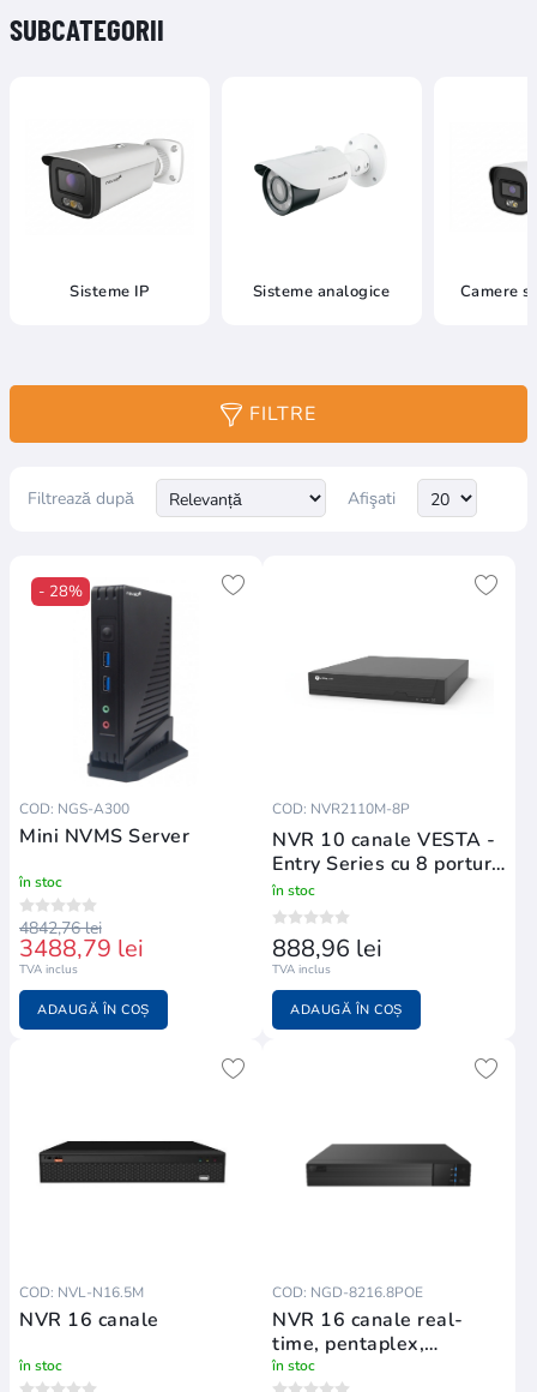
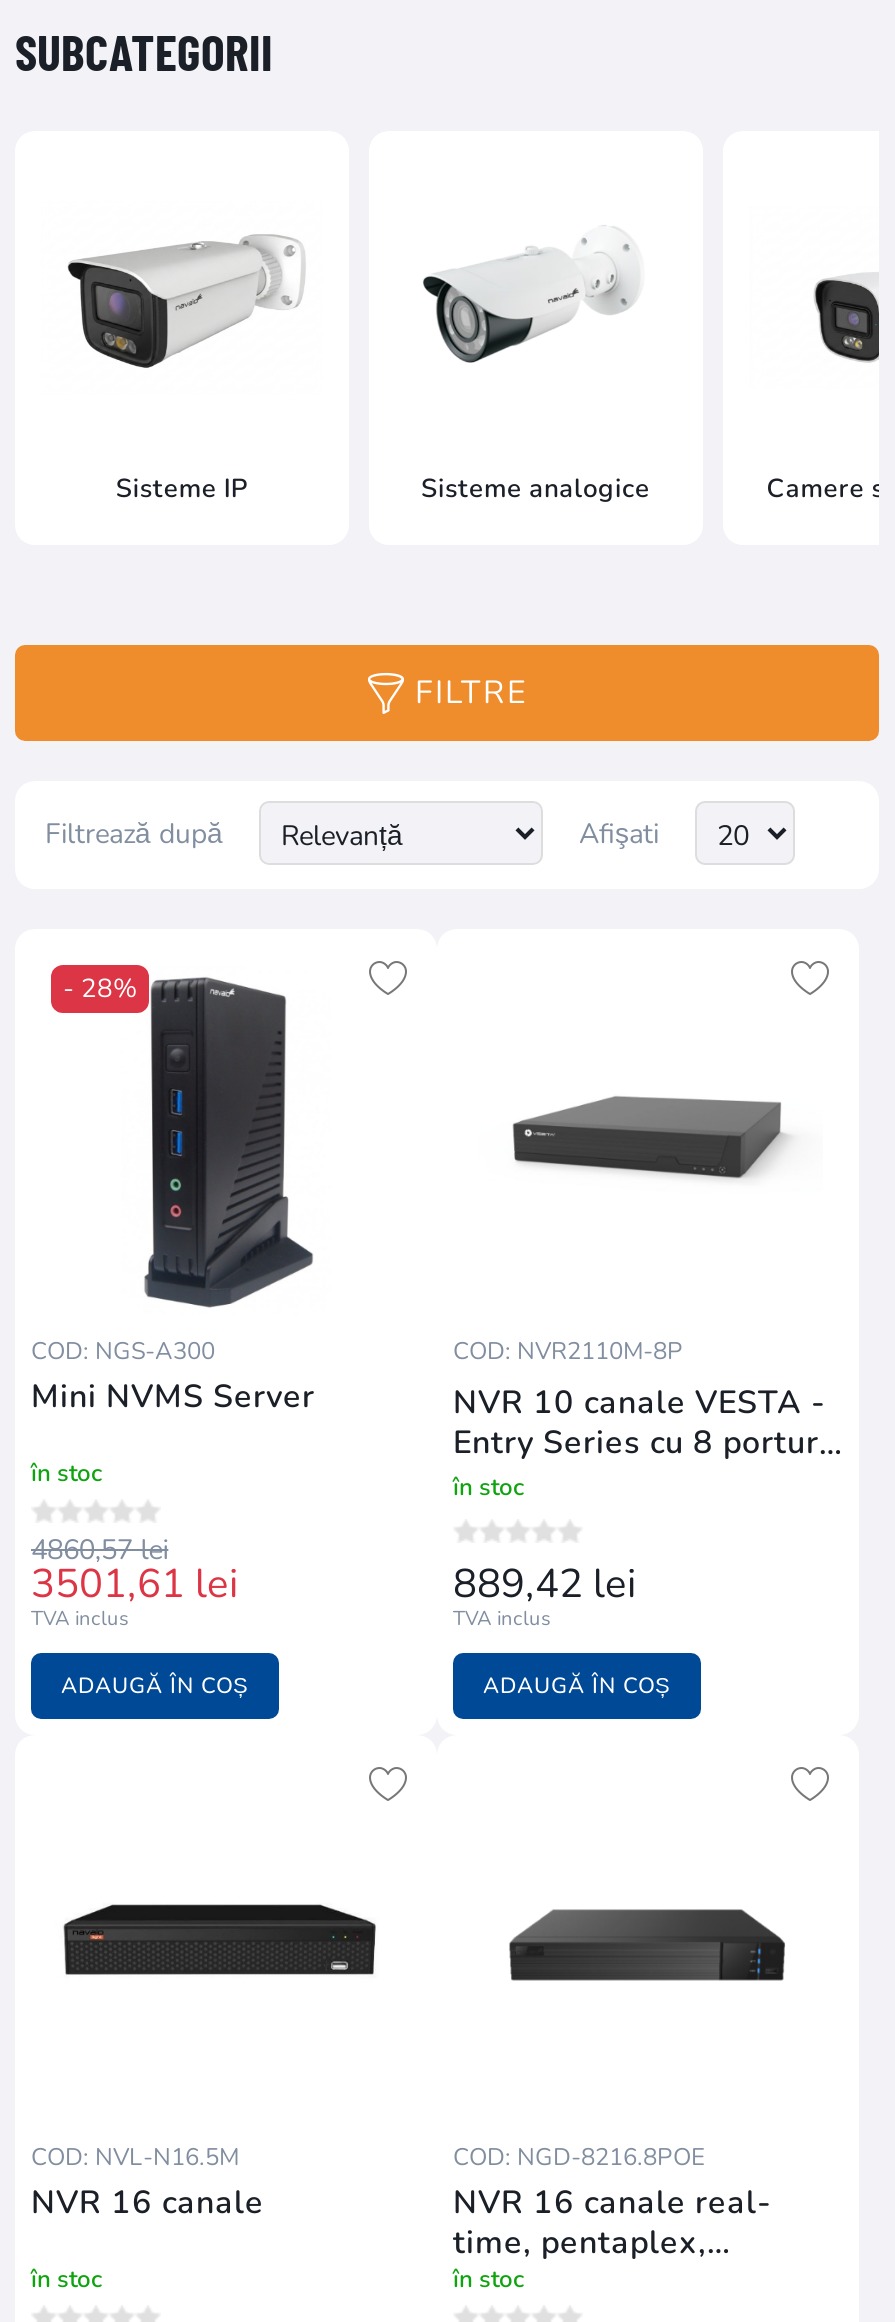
[19,917,102,939] 4842,76 lei -> [31,1531,168,1569] 4860,57 lei
[19,932,144,965] 3488,79 lei -> [31,1557,239,1611] 3501,61 lei
[272,932,382,965] 888,96 lei -> [453,1557,637,1611] 889,42 lei

